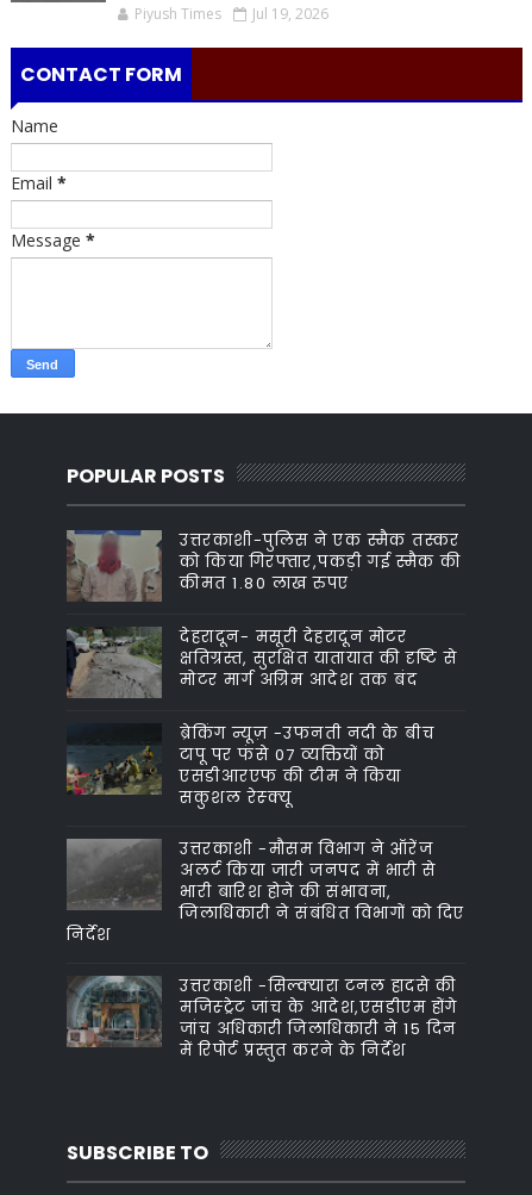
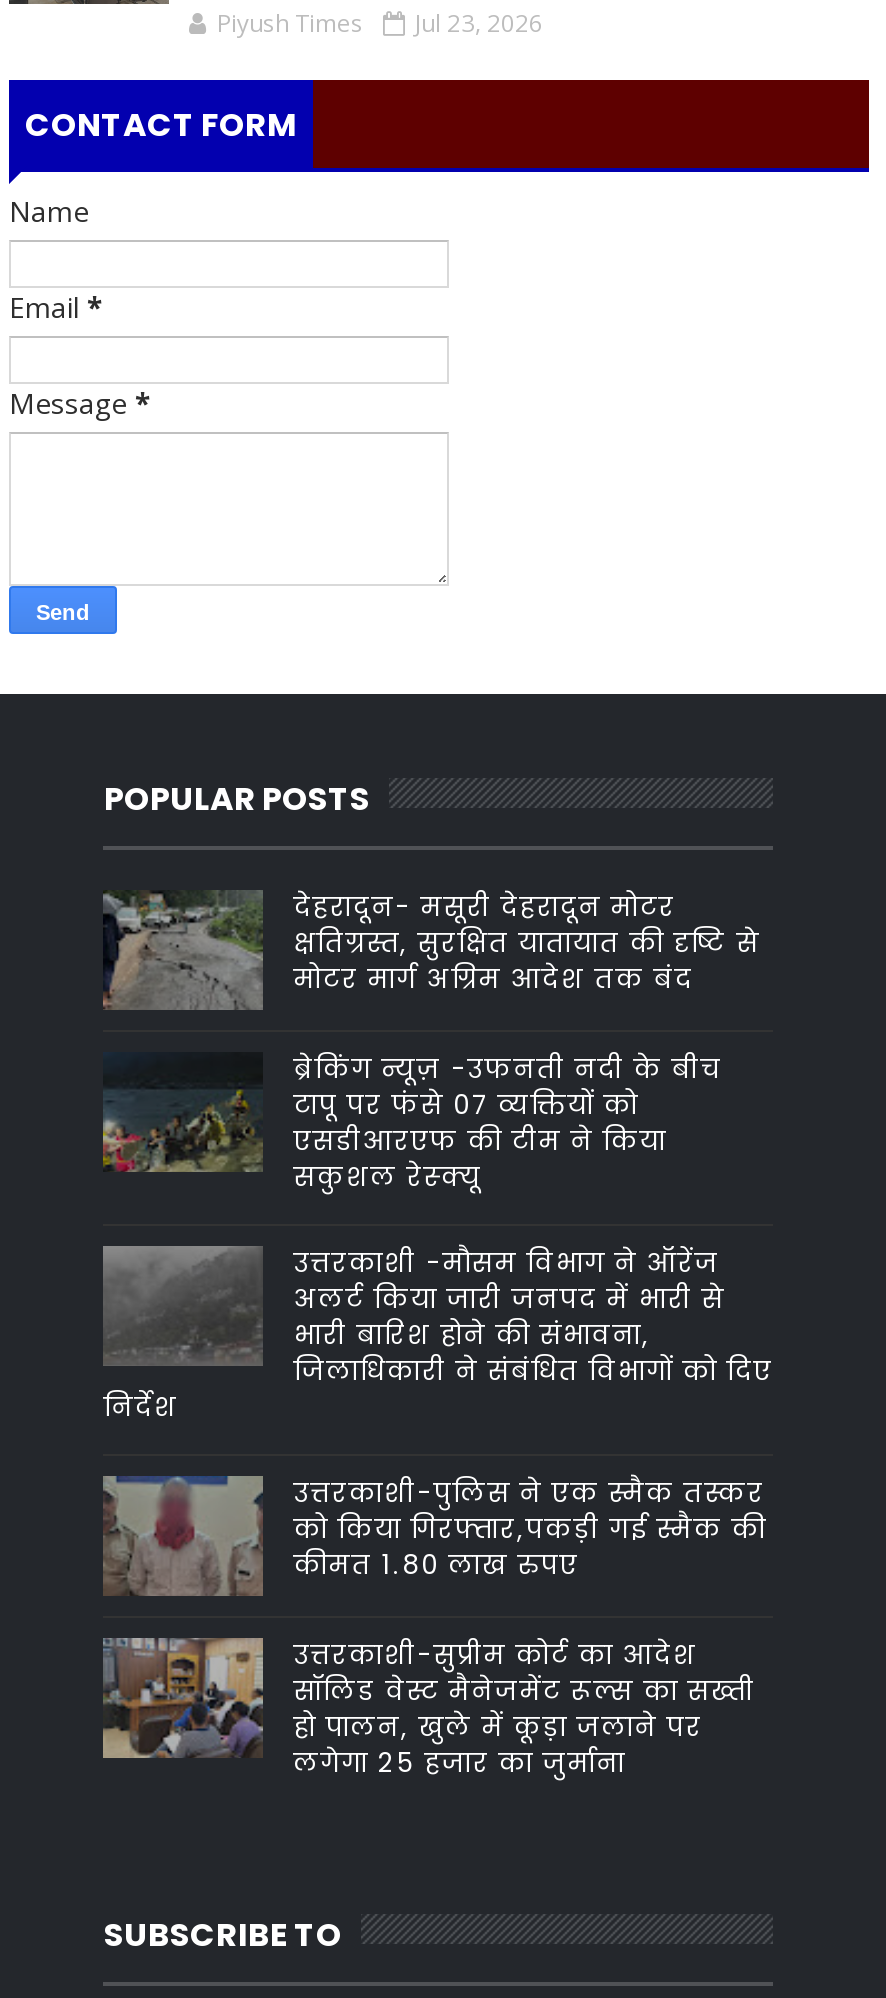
[134,4,328,24] Piyush Times Jul 19, 2026 -> [217,7,543,41] Piyush Times Jul 23, 2026
moved [67,529,462,598] -> [105,1475,767,1596]: [image] | उत्तरकाशी-पुलिस ने एक स्मैक तस्कर | को किया गिरफ्तार,पकड़ी गई स्मैक की | कीमत 1.80 लाख रुपए
moved [65,625,465,946] -> [101,888,773,1427]: [image] | देहरादून- मसूरी देहरादून मोटर | क्षतिग्रस्त, सुरक्षित यातायात की दृष्टि से | ... | जिलाधिकारी ने संबंधित विभागों को दिए | निर्देश
[68,975,458,1062] [image] | उत्तरकाशी -सिल्क्यारा टनल हादसे की | मजिस्ट्रेट जांच के आदेश,एसडीएम होंगे | जांच अधिकारी जिलाधिकारी ने 15 दिन | में रिपोर्ट प्रस्तुत करने के निर्देश -> [103,1637,756,1783] [image] | उत्तरकाशी-सुप्रीम कोर्ट का आदेश | सॉलिड वेस्ट मैनेजमेंट रूल्स का सख्ती | हो पालन, खुले में कूड़ा जलाने पर | लगेगा 25 हजार का जुर्माना

